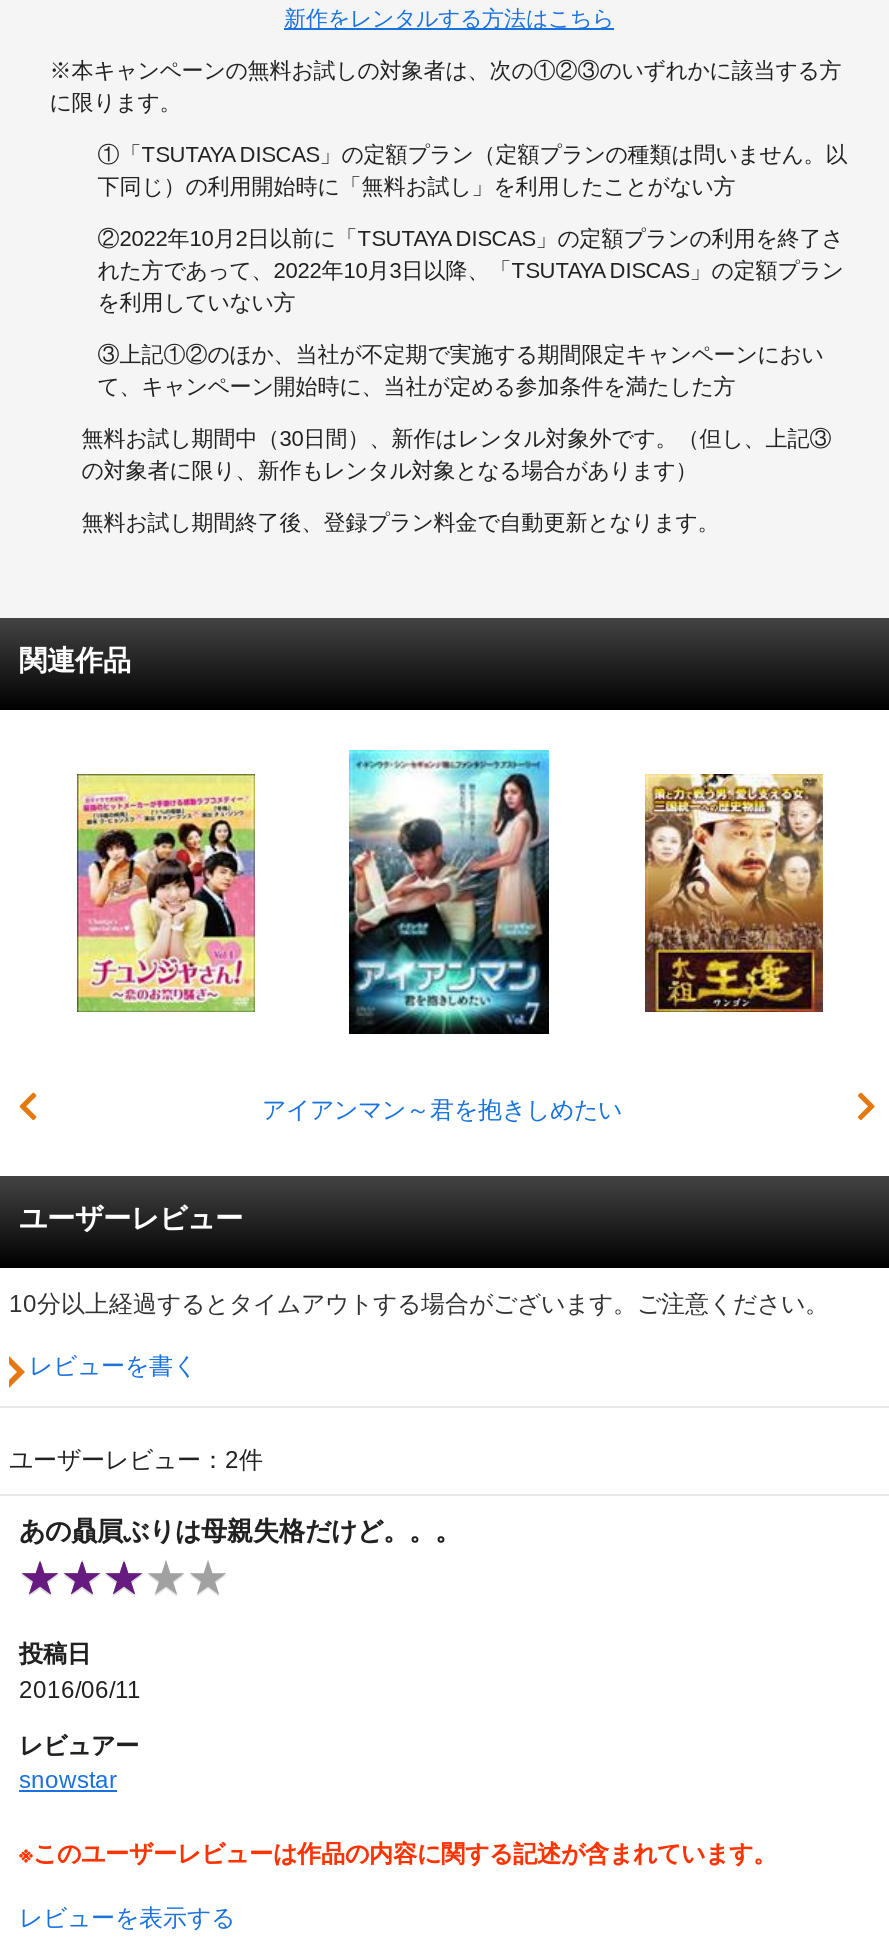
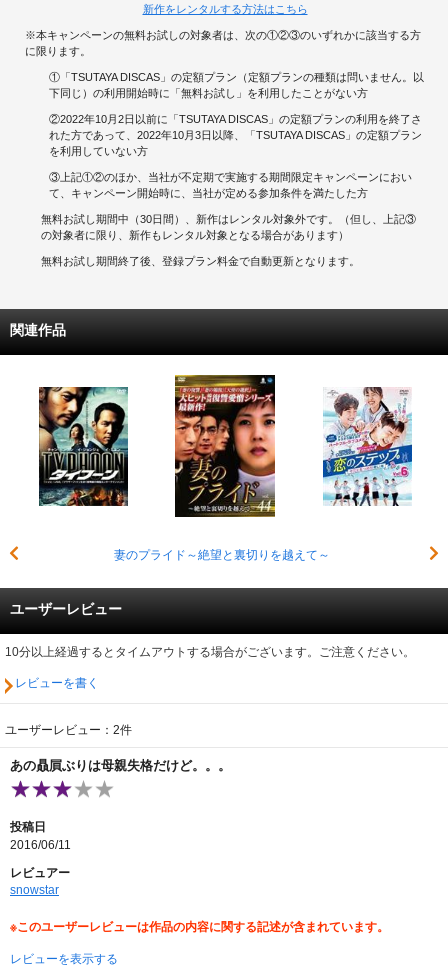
[262,748,622,1125] [image] | アイアンマン～君を抱きしめたい -> [113,374,329,562] [image] | 妻のプライド～絶望と裏切りを越えて～
[75,772,257,1014] [image] -> [38,386,129,507] [image]
[643,772,825,1014] [image] -> [322,386,413,506] [image]

